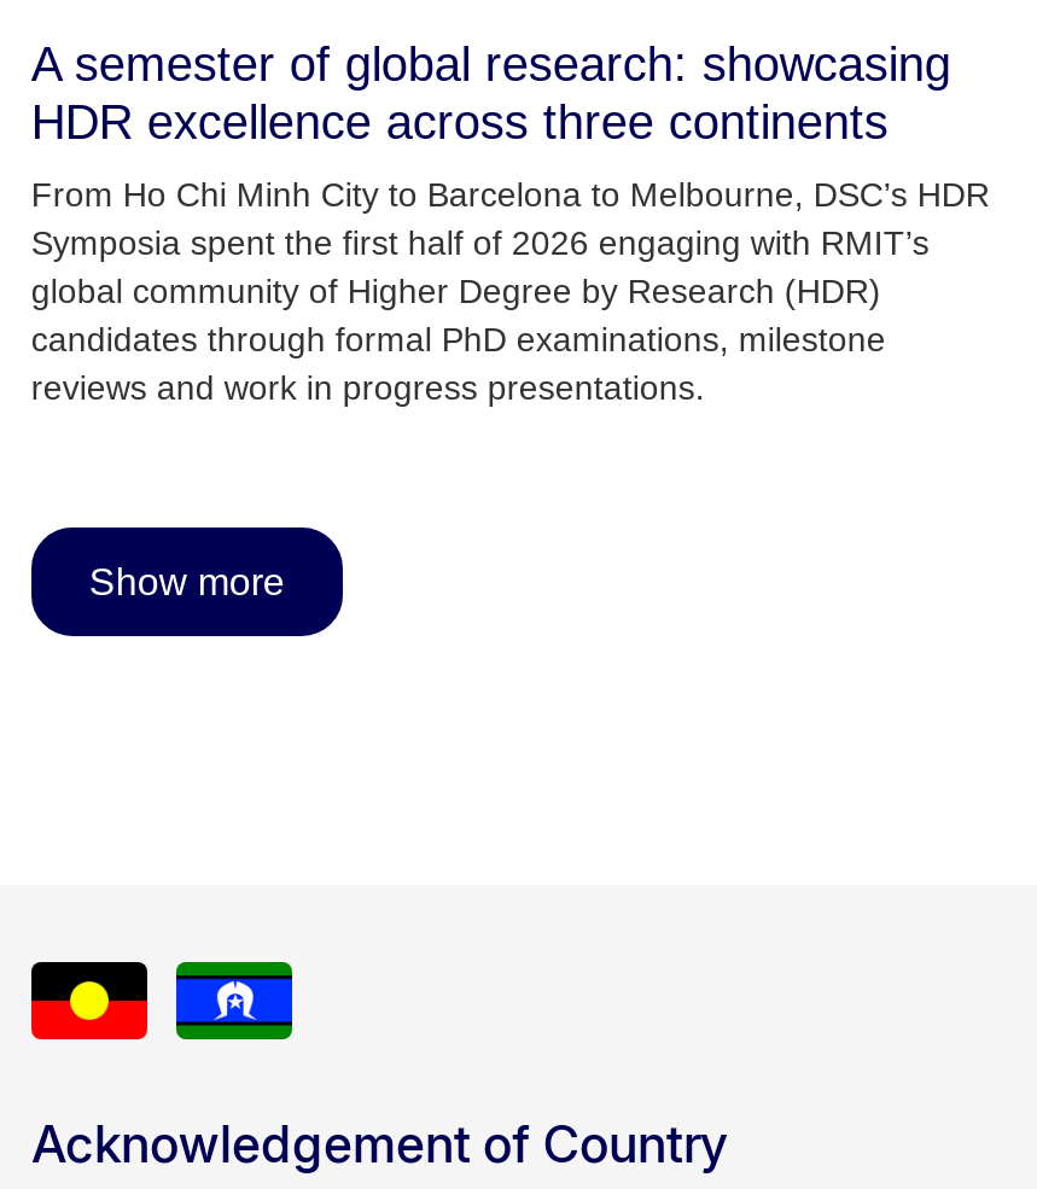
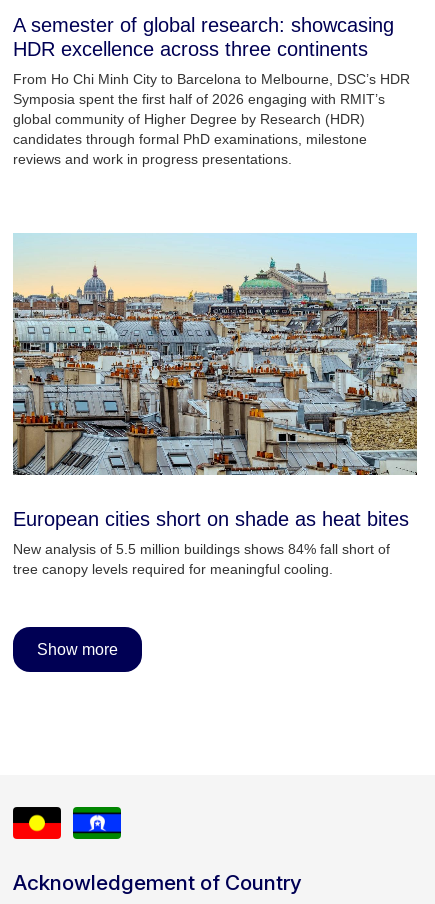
none -> [12,233,418,577] [image] | European cities short on shade as heat bites | New analysis of 5.5 million buildings shows 84% fall short of | tree canopy levels required for meaningful cooling.

